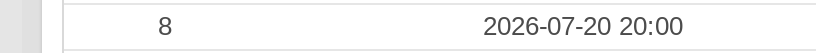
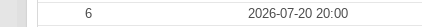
[158,11,172,41] 8 -> [85,6,92,21] 6

